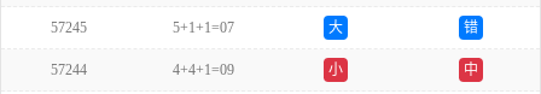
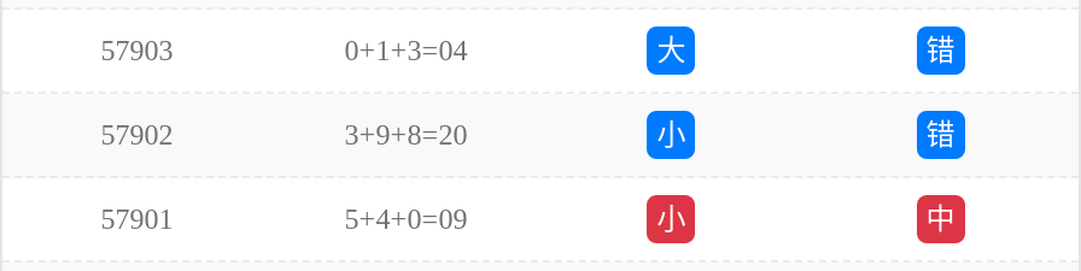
[50,19,87,36] 57245 -> [101,34,173,67] 57903
[172,19,234,36] 5+1+1=07 -> [345,34,468,67] 0+1+3=04
[50,61,234,78] 57244 | 4+4+1=09 -> [101,118,955,236] 57902 | 3+9+8=20 | 小 | 错 | 57901 | 5+4+0=09

